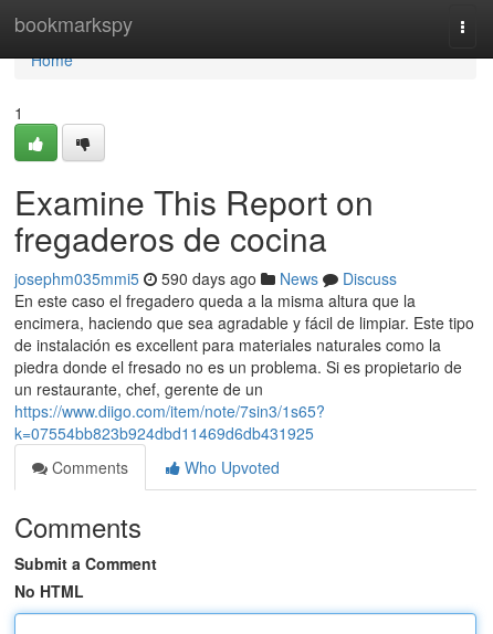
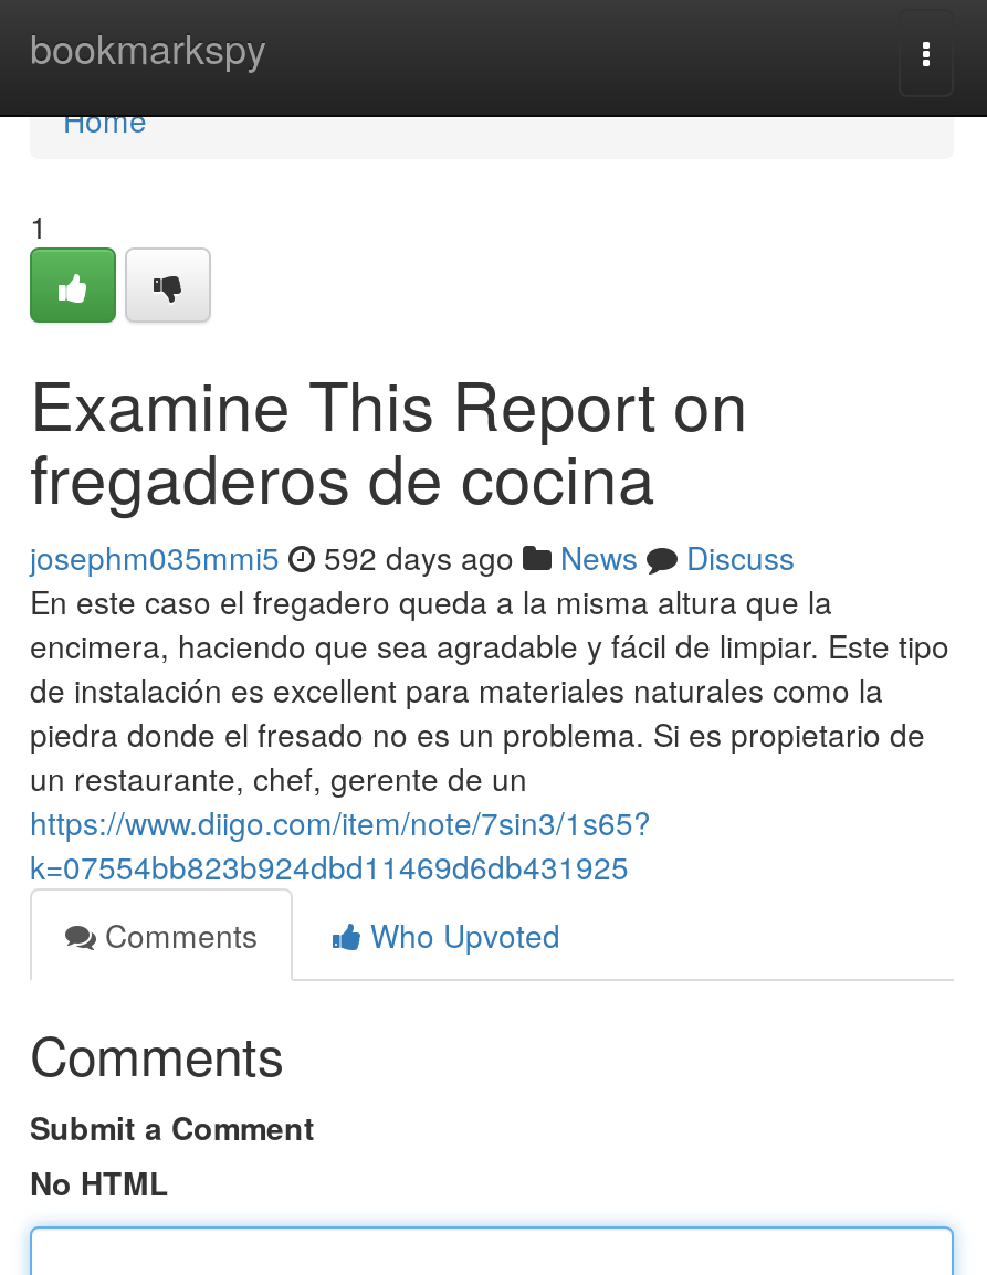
[14,267,397,289] josephm035mmi5 590 days ago News Discuss -> [30,535,795,579] josephm035mmi5 592 days ago News Discuss

